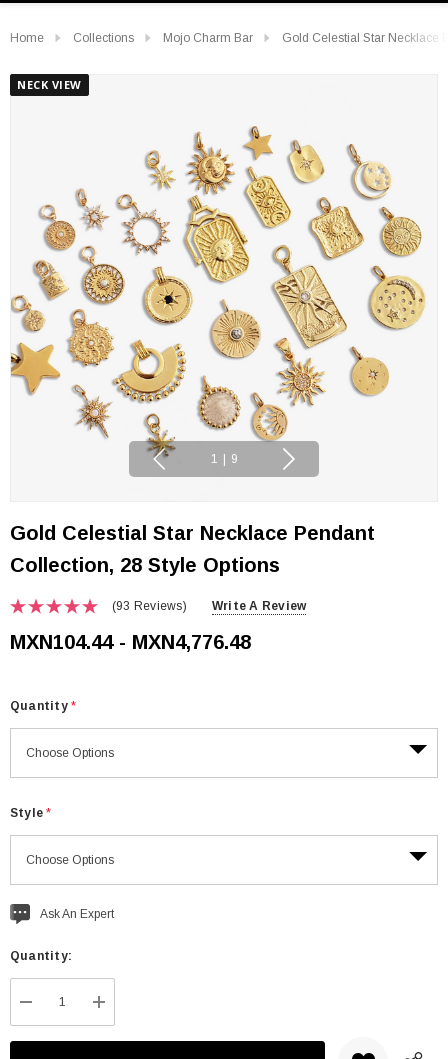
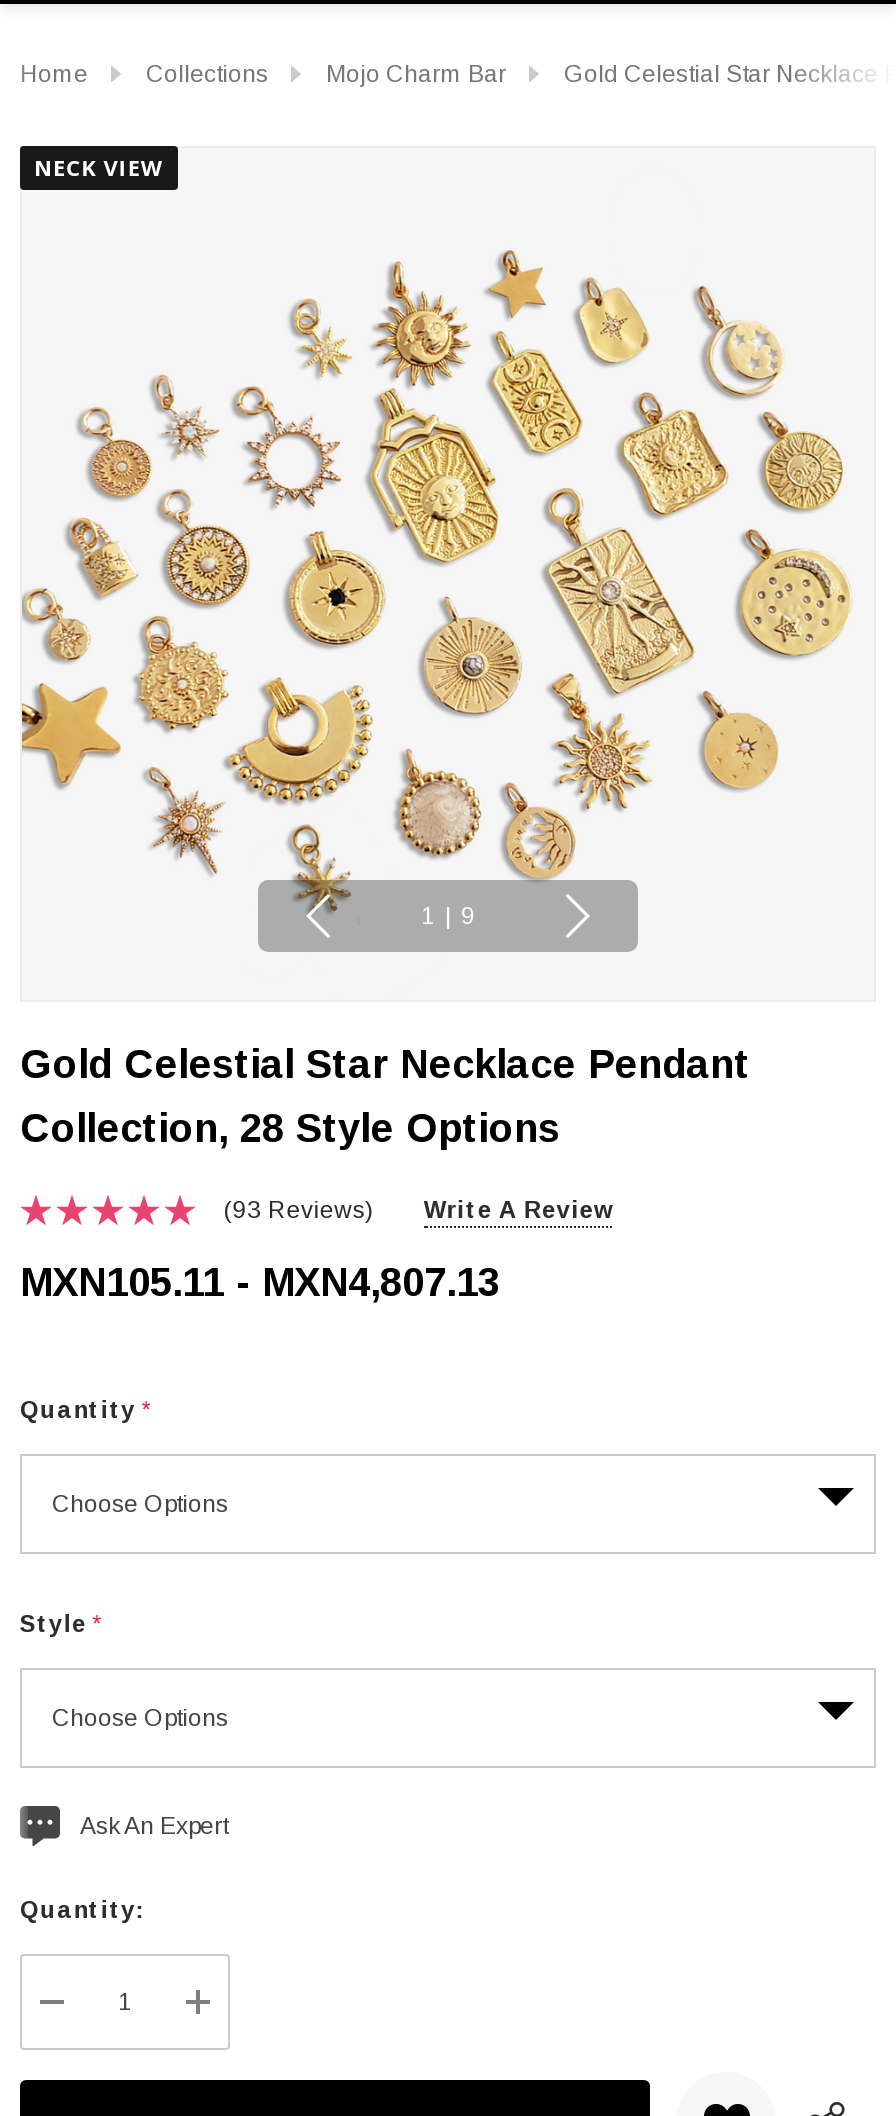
[10,631,251,653] MXN104.44 - MXN4,776.48 -> [20,1260,500,1304] MXN105.11 - MXN4,807.13

